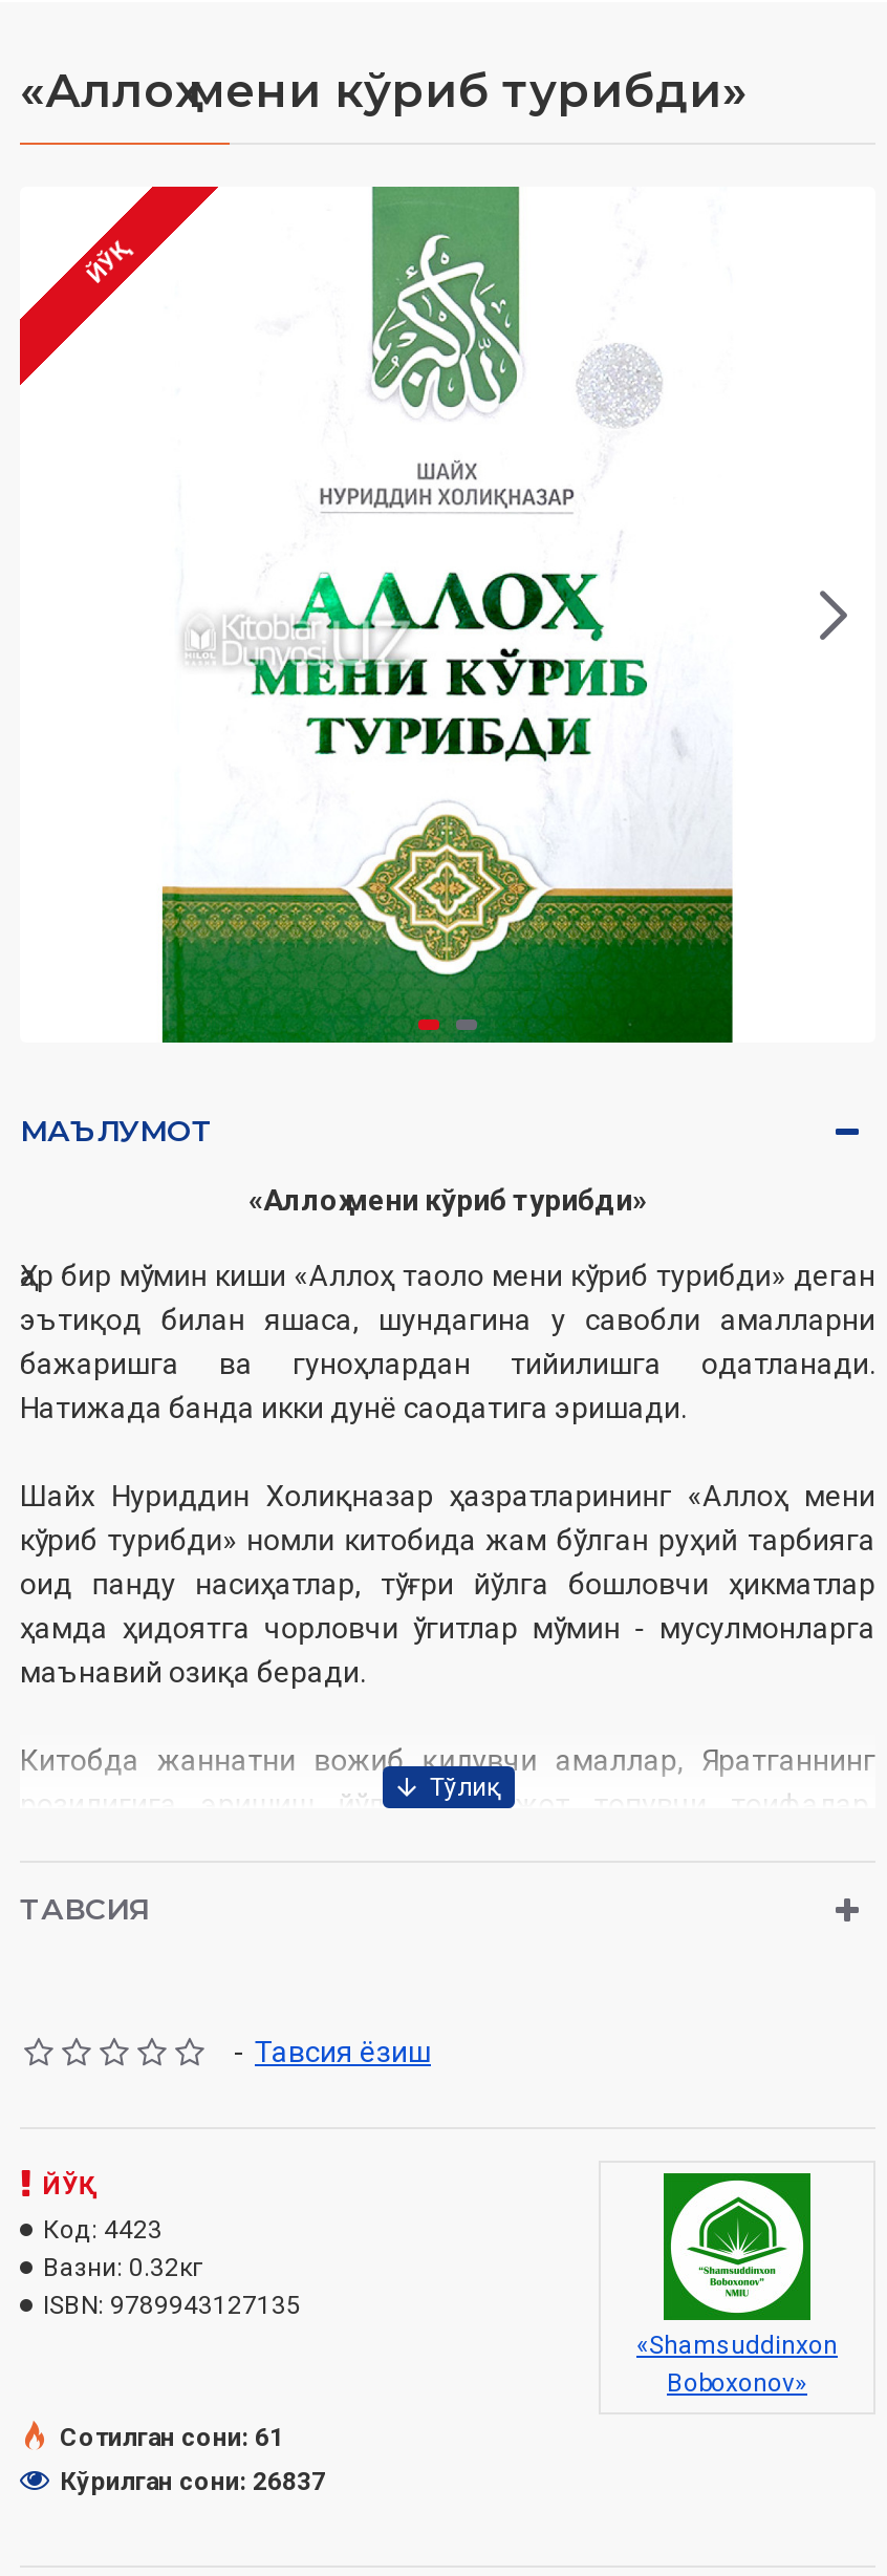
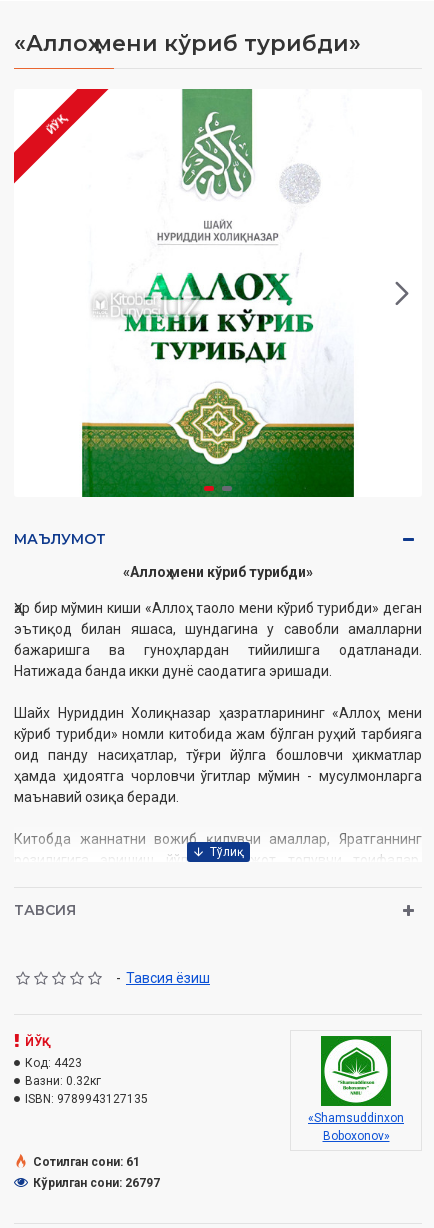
[60,2467,326,2496] Кўрилган сони: 26837 -> [33,1176,160,1190] Кўрилган сони: 26797

